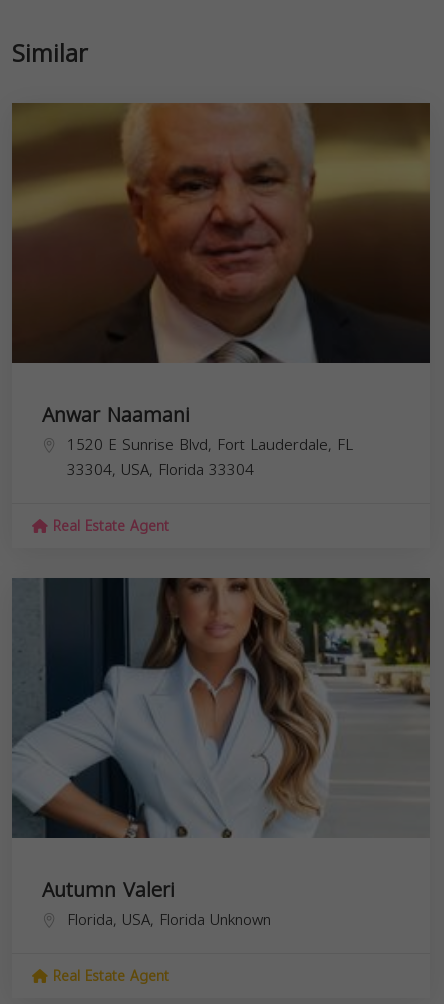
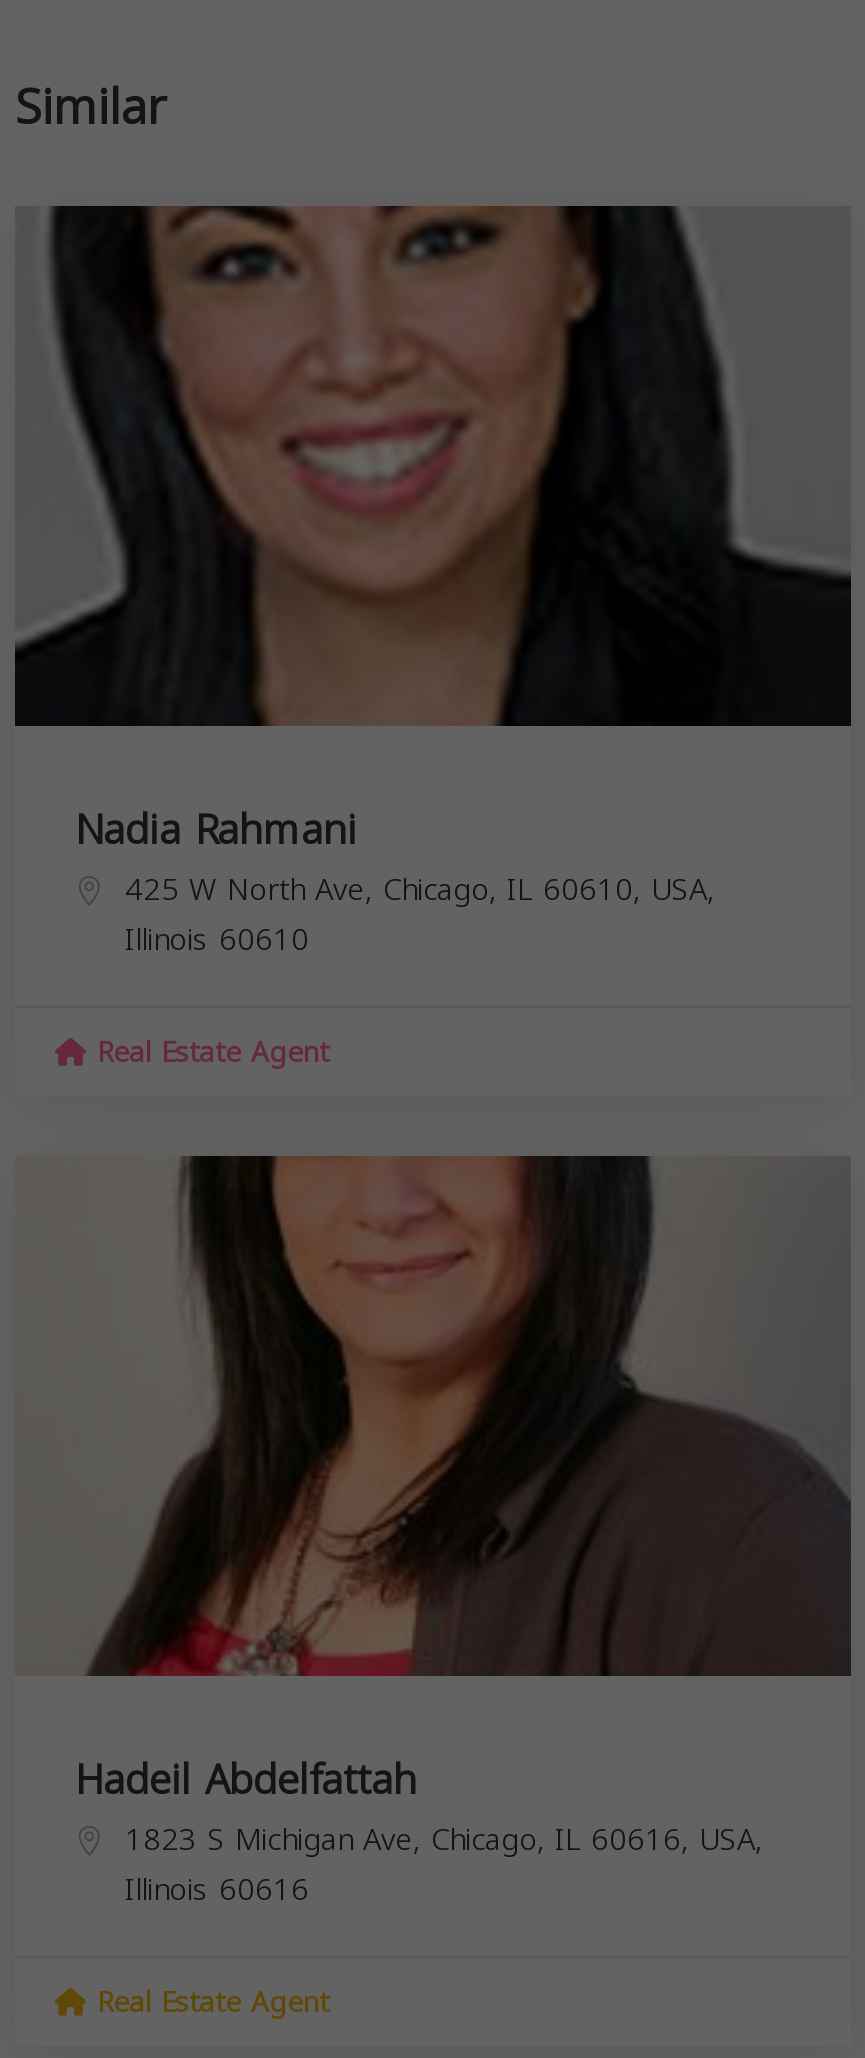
[11,102,431,483] [image] | Anwar Naamani | 1520 E Sunrise Blvd, Fort Lauderdale, FL | 33304, USA, Florida 33304 -> [15,204,851,967] [image] | Nadia Rahmani | 425 W North Ave, Chicago, IL 60610, USA, | Illinois 60610
[11,577,431,933] [image] | Autumn Valeri | Florida, USA, Florida Unknown -> [15,1154,853,1917] [image] | Hadeil Abdelfattah | 1823 S Michigan Ave, Chicago, IL 60616, USA, | Illinois 60616

